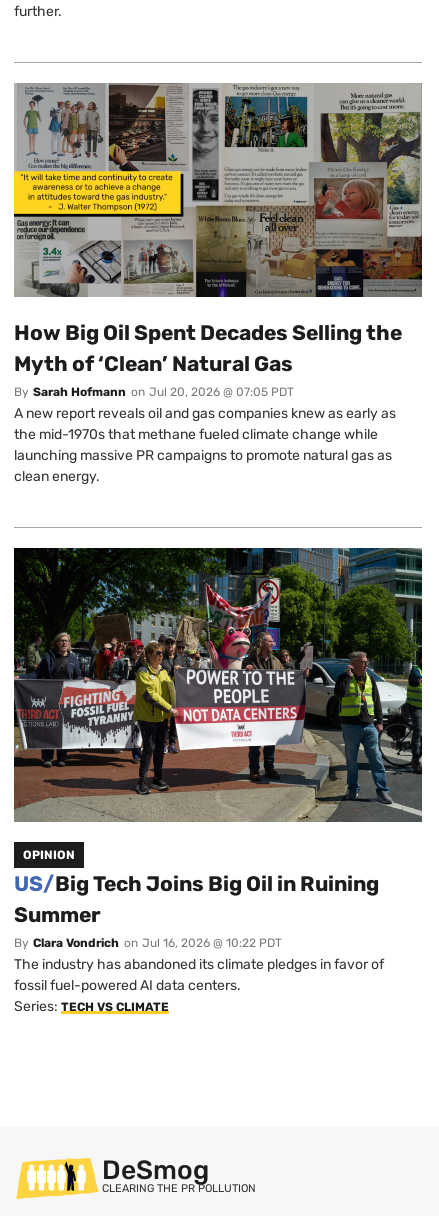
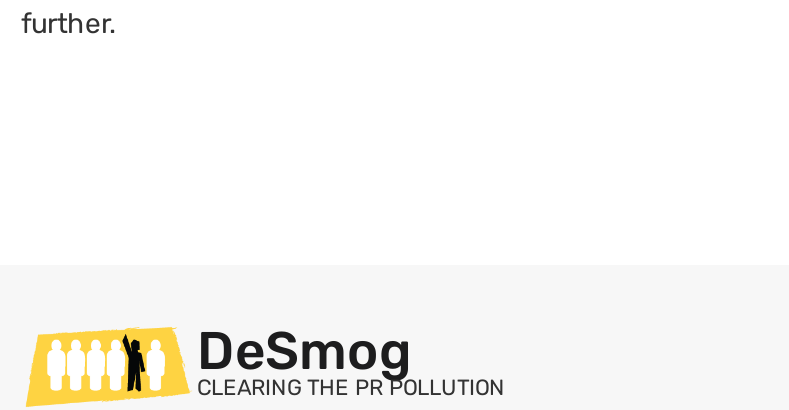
[13,82,423,485] [image] | How Big Oil Spent Decades Selling the | Myth of ‘Clean’ Natural Gas | By Sarah Hofmann on Jul 20, 2026 @ 07:05 PDT | A new report reveals oil and gas companies knew as early as | the mid-1970s that methane fueled climate change while | launching massive PR campaigns to promote natural gas as | clean energy. -> none
[13,547,423,1015] [image] | OPINION | US/Big Tech Joins Big Oil in Ruining | Summer | By Clara Vondrich on Jul 16, 2026 @ 10:22 PDT | The industry has abandoned its climate pledges in favor of | fossil fuel-powered AI data centers. | Series: TECH VS CLIMATE -> none

